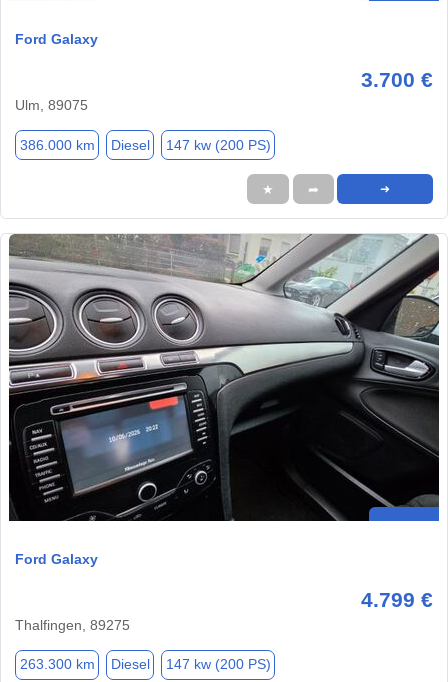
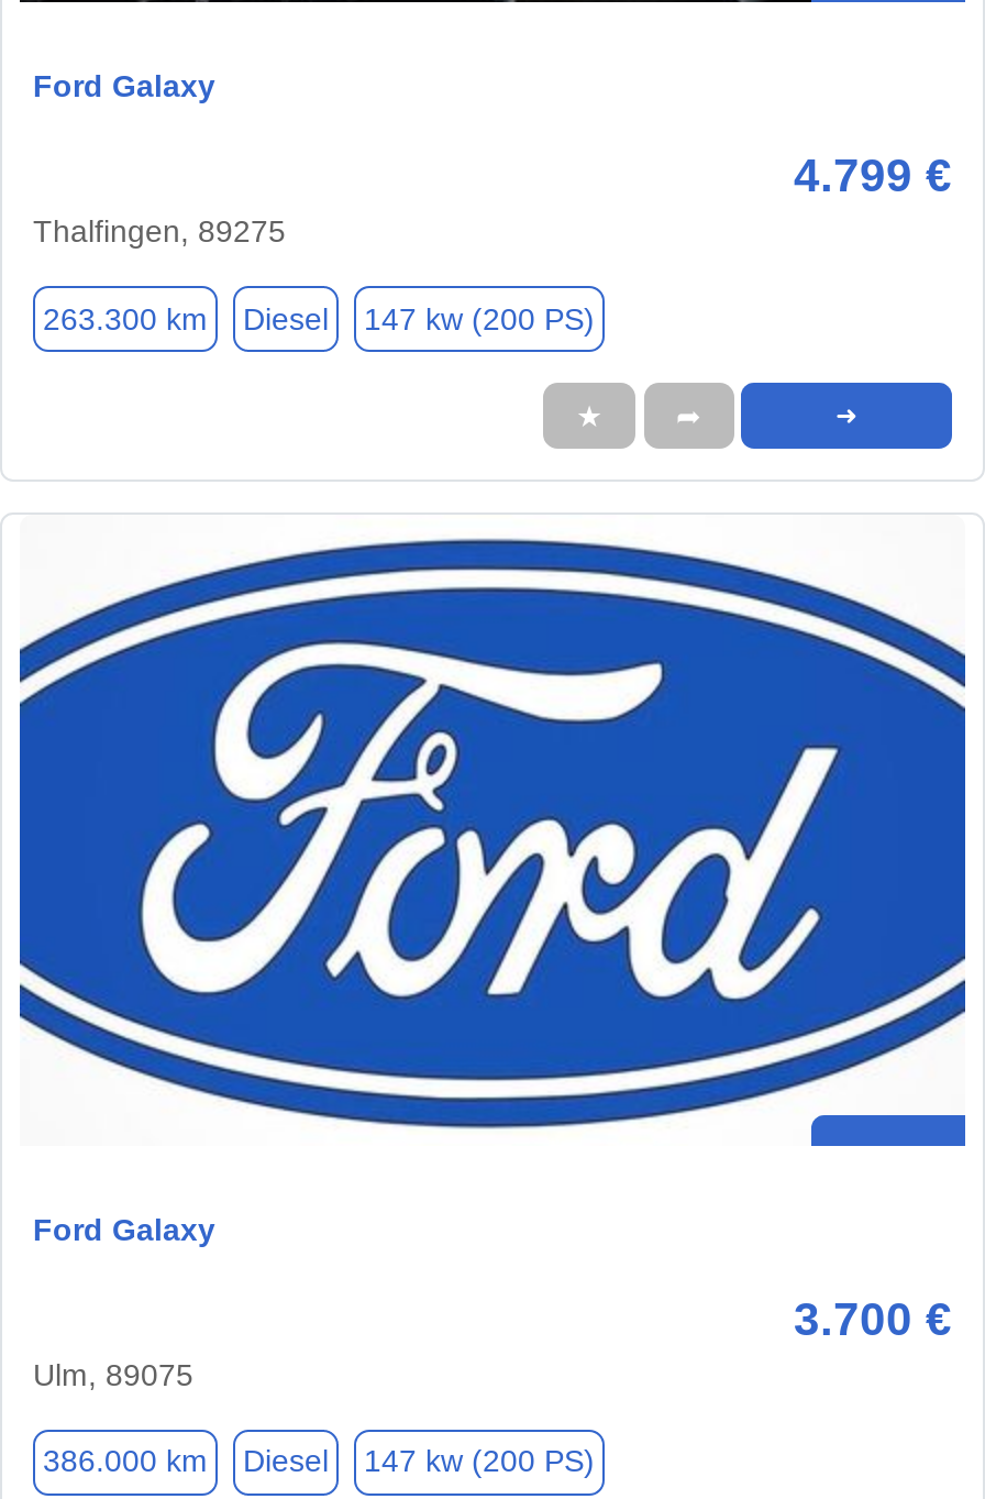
[15,68,433,113] 3.700 € | Ulm, 89075 -> [33,151,952,250] 4.799 € | Thalfingen, 89275
[19,137,270,153] 386.000 km Diesel 147 kw (200 PS) -> [43,301,595,337] 263.300 km Diesel 147 kw (200 PS)
[8,233,440,522] [image] -> [18,515,967,1146] [image]
[15,588,433,633] 4.799 € | Thalfingen, 89275 -> [33,1293,952,1392] 3.700 € | Ulm, 89075
[19,656,270,672] 263.300 km Diesel 147 kw (200 PS) -> [43,1444,595,1479] 386.000 km Diesel 147 kw (200 PS)

